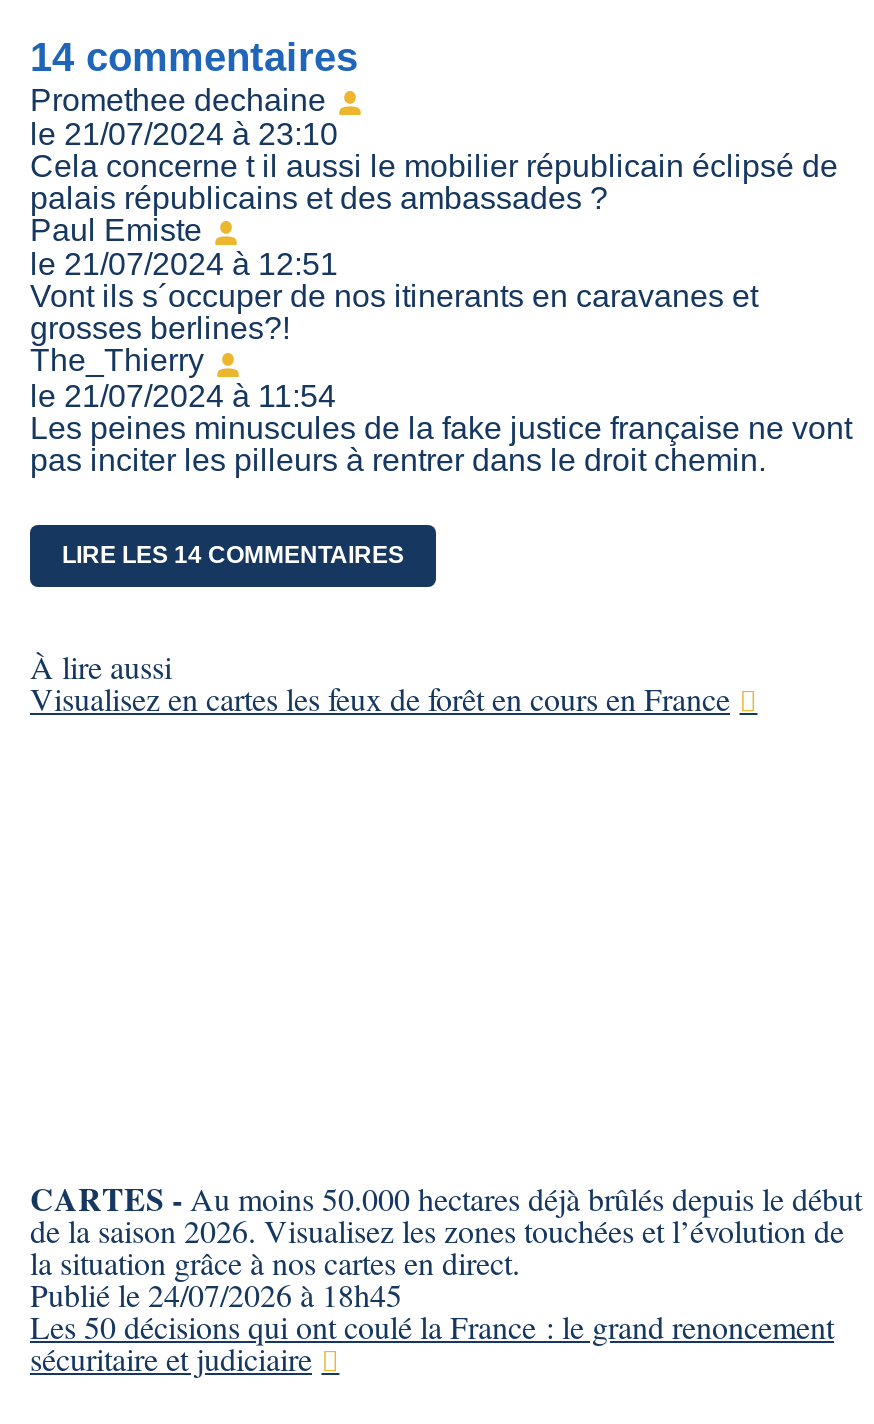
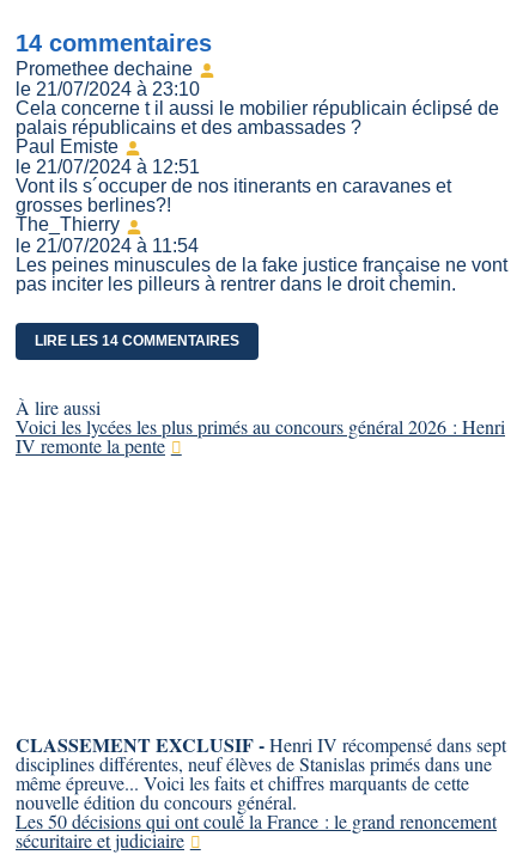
[30,676,730,718] Visualisez en cartes les feux de forêt en cours en France -> [16,413,505,458] Voici les lycées les plus primés au concours général 2026 : Henri | IV remonte la pente
[30,1174,862,1314] CARTES - Au moins 50.000 hectares déjà brûlés depuis le début | de la saison 2026. Visualisez les zones touchées et l’évolution de | la situation grâce à nos cartes en direct. | Publié le 24/07/2026 à 18h45 -> [16,730,506,814] CLASSEMENT EXCLUSIF - Henri IV récompensé dans sept | disciplines différentes, neuf élèves de Stanislas primés dans une | même épreuve... Voici les faits et chiffres marquants de cette | nouvelle édition du concours général.

